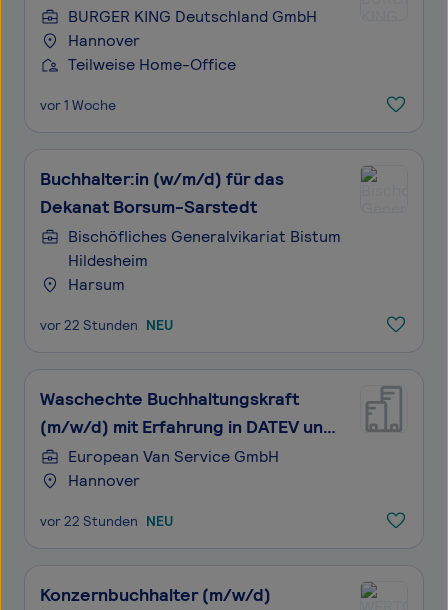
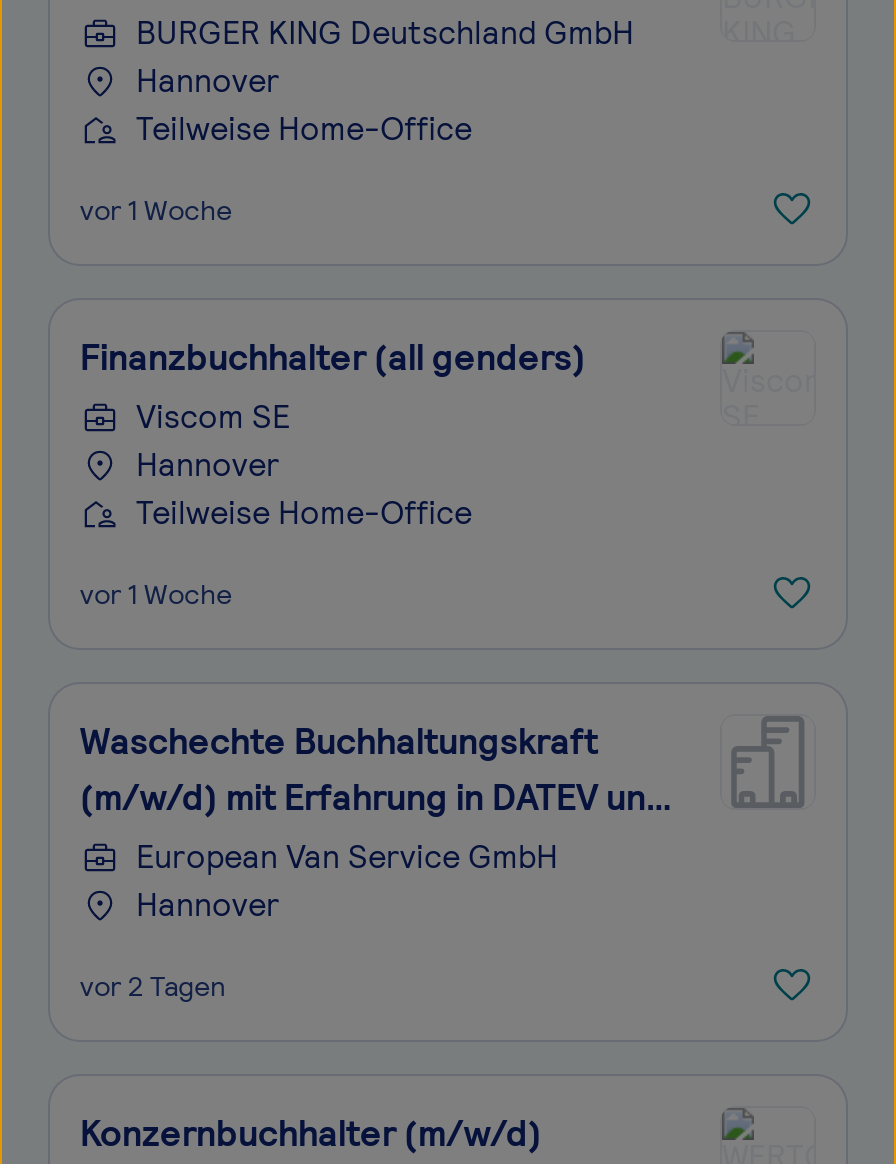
[40,167,341,295] Buchhalter:in (w/m/d) für das | Dekanat Borsum-Sarstedt | Bischöfliches Generalvikariat Bistum | Hildesheim | Harsum -> [80,334,586,534] Finanzbuchhalter (all genders) | Viscom SE | Hannover | Teilweise Home-Office
[40,316,173,334] vor 22 Stunden NEU -> [80,576,232,612] vor 1 Woche
[40,512,173,530] vor 22 Stunden NEU -> [80,968,226,1004] vor 2 Tagen

